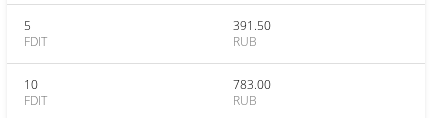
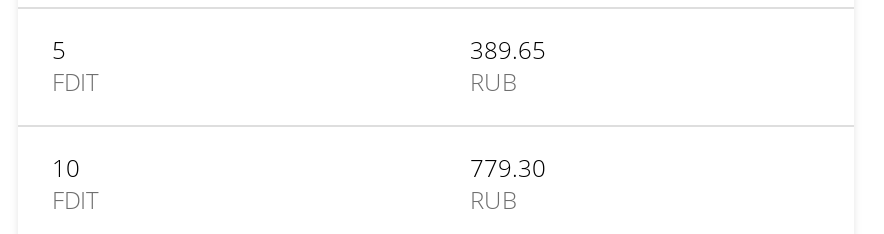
[233,17,271,34] 391.50 -> [470,33,546,67] 389.65
[233,76,271,93] 783.00 -> [470,151,546,185] 779.30

